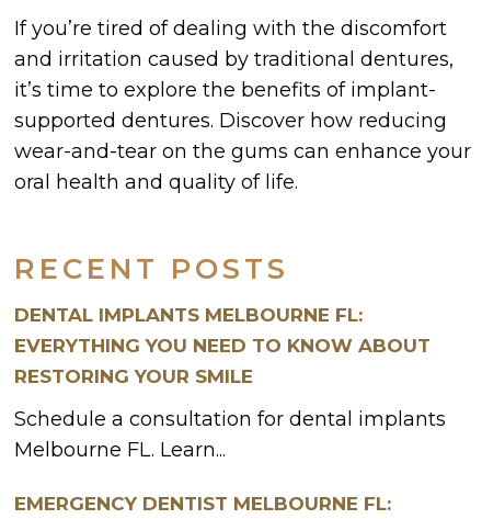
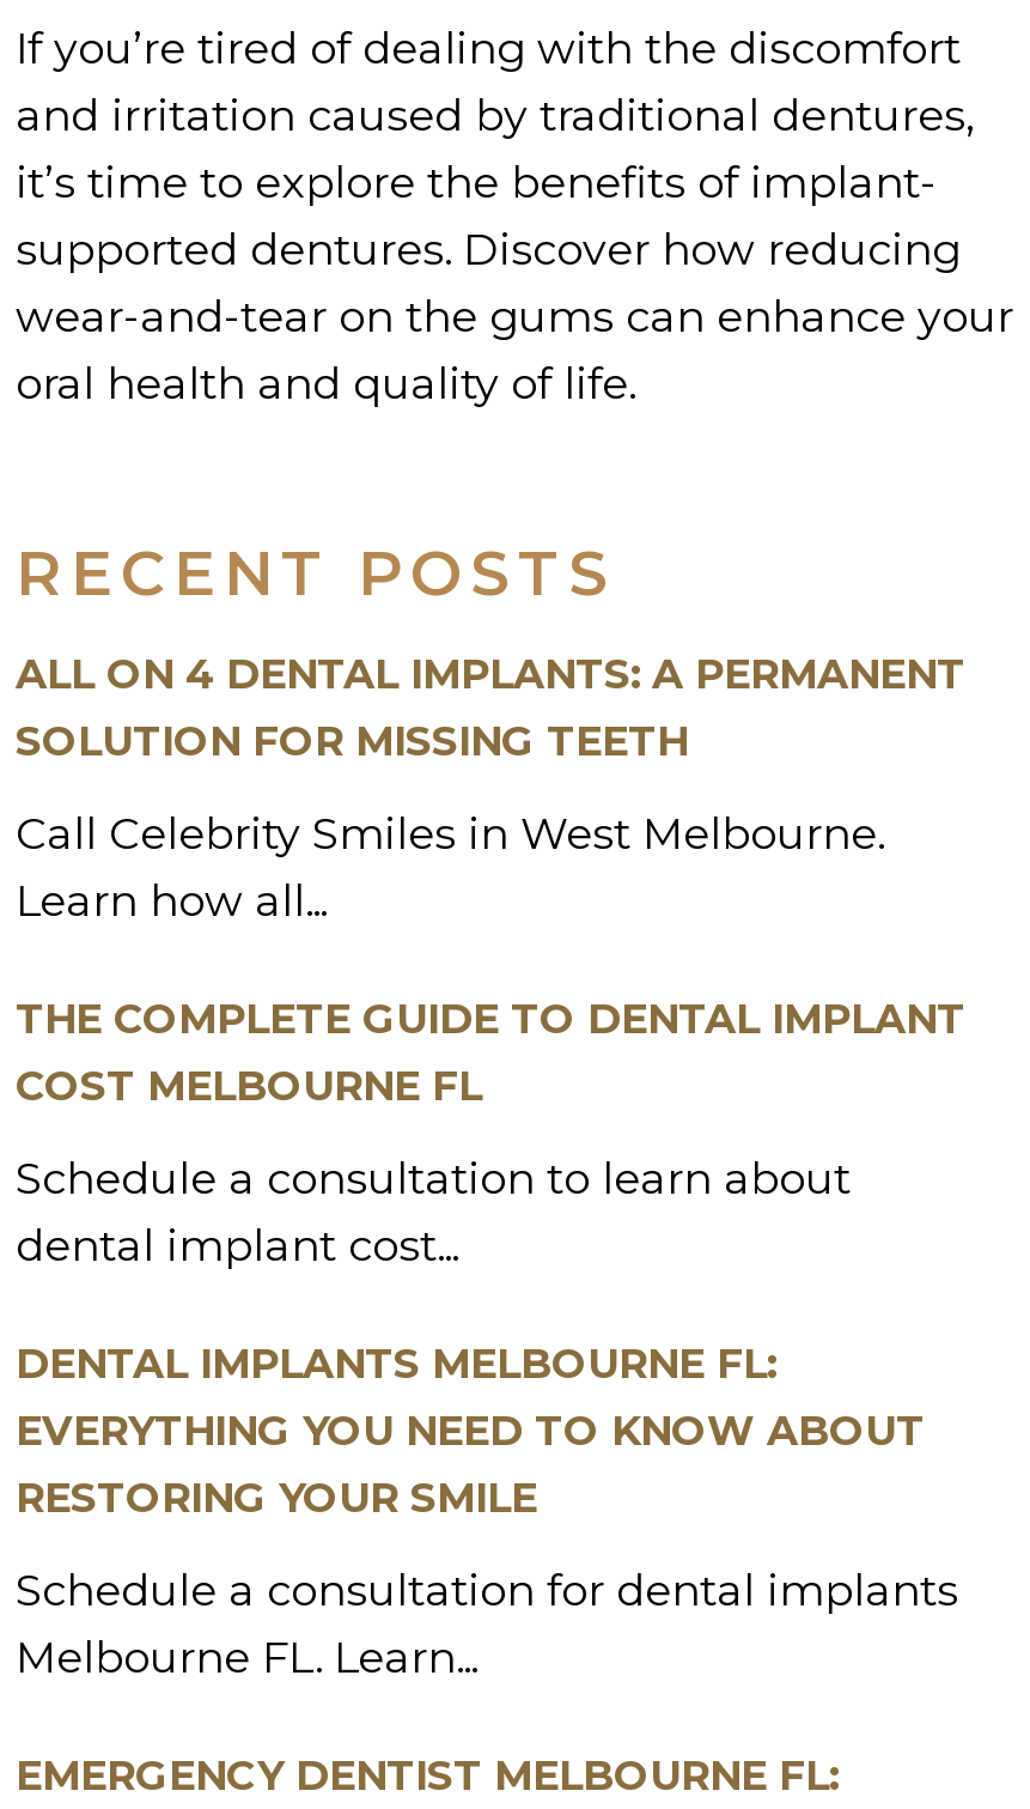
none -> [16,649,965,1272] ALL ON 4 DENTAL IMPLANTS: A PERMANENT | SOLUTION FOR MISSING TEETH | Call Celebrity Smiles in West Melbourne. | Learn how all... | THE COMPLETE GUIDE TO DENTAL IMPLANT | COST MELBOURNE FL | Schedule a consultation to learn about | dental implant cost...

